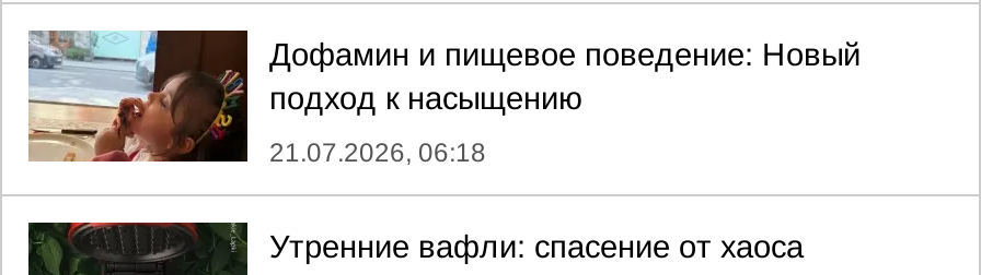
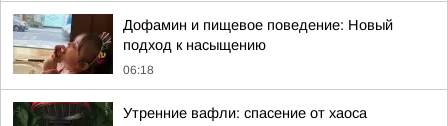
[269,137,486,168] 21.07.2026, 06:18 -> [123,63,154,77] 06:18

